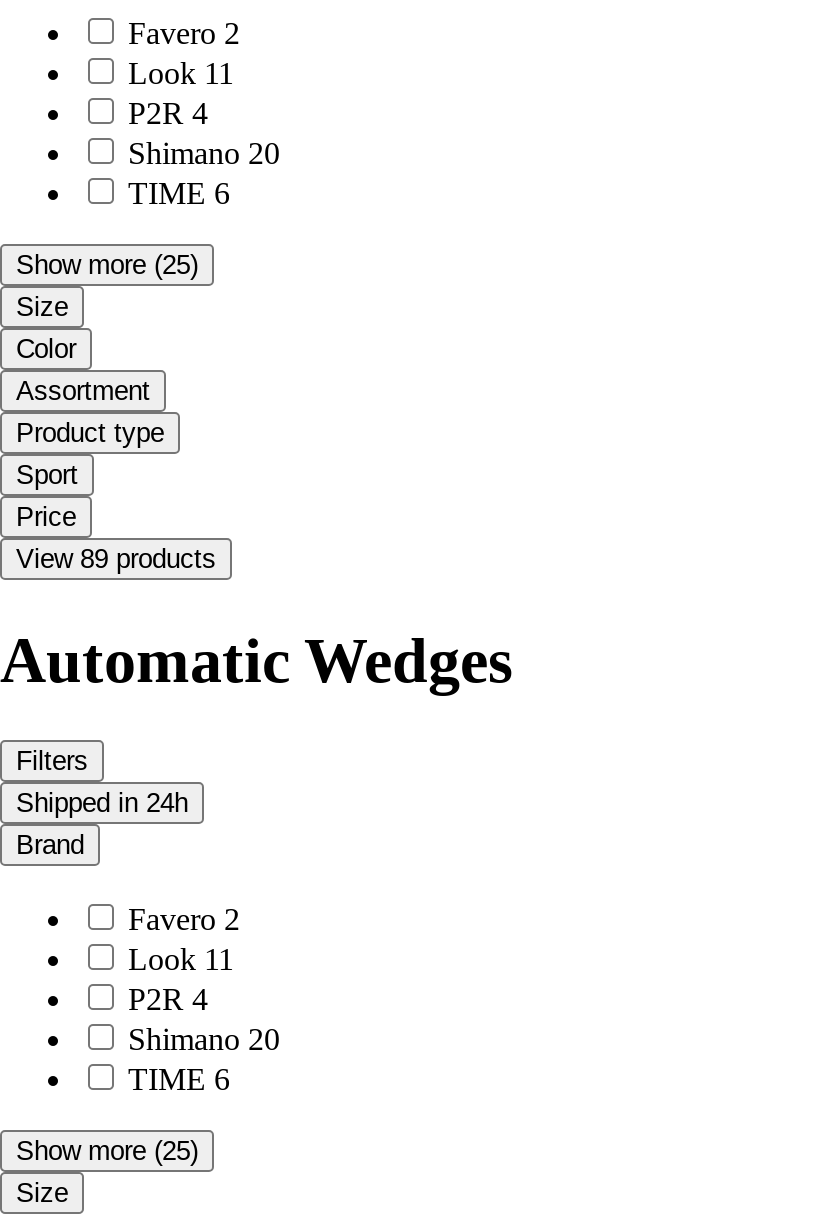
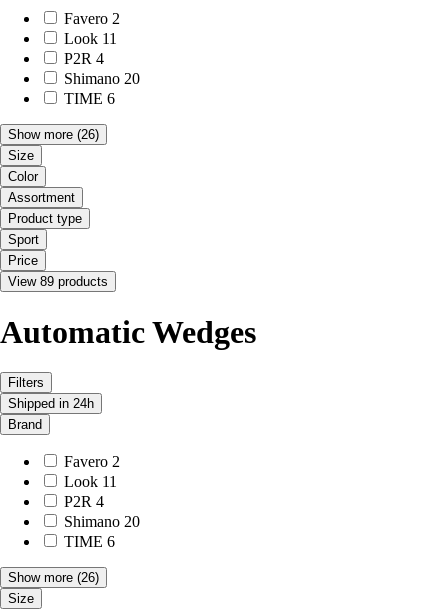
[16,251,198,281] Show more (25) -> [8,127,99,142] Show more (26)
[16,1136,198,1166] Show more (25) -> [8,570,99,585] Show more (26)

